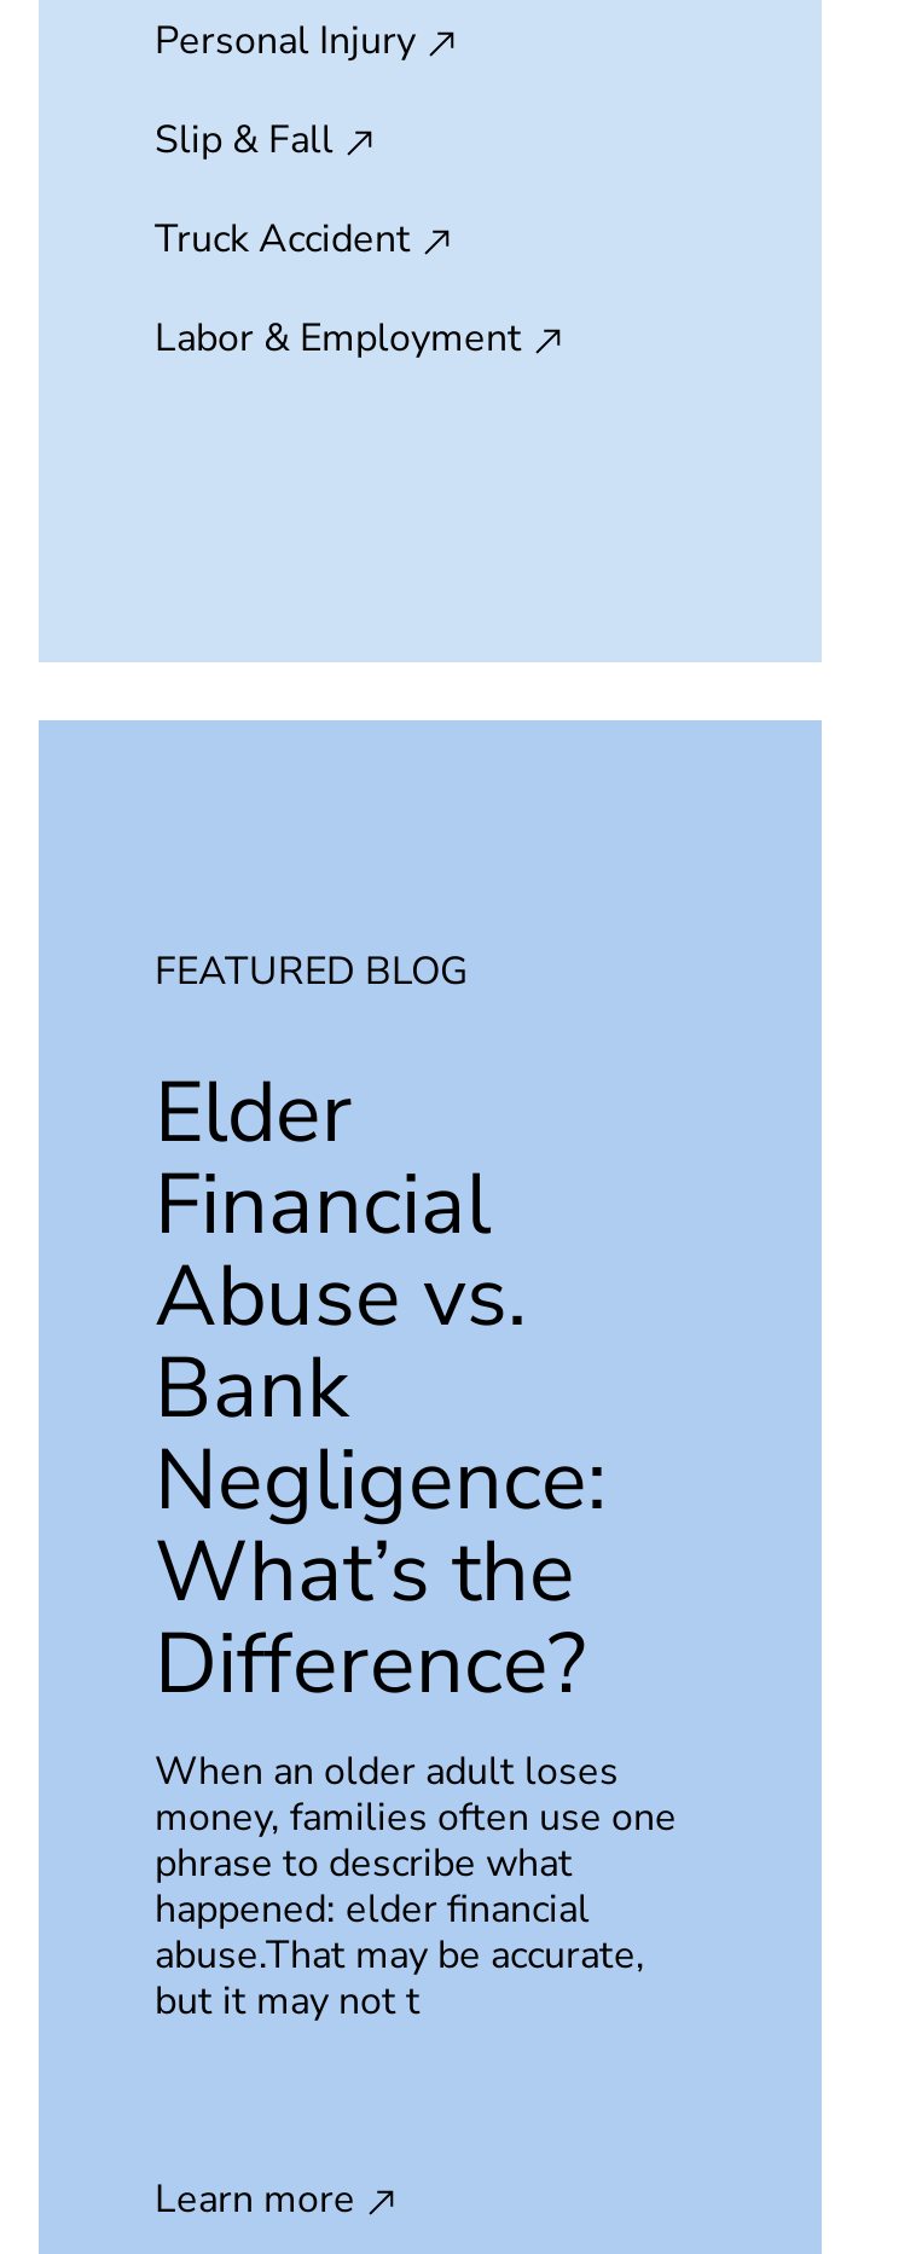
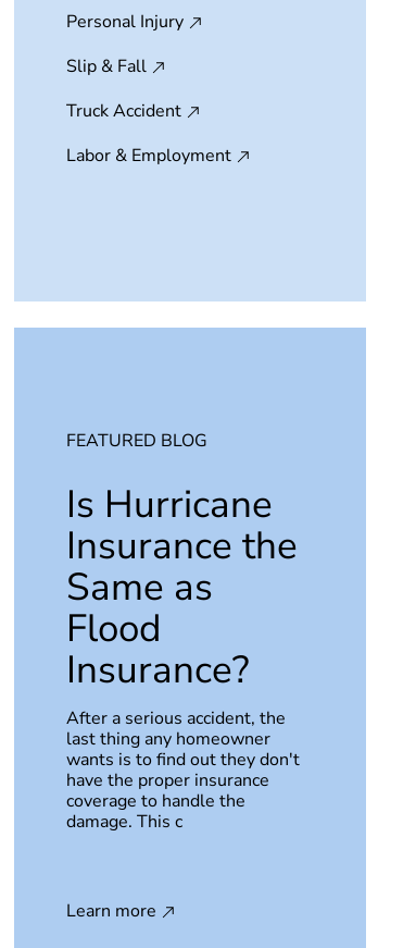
[155,1056,677,2028] Elder | Financial | Abuse vs. | Bank | Negligence: | What’s the | Difference? | When an older adult loses | money, families often use one | phrase to describe what | happened: elder financial | abuse.That may be accurate, | but it may not t -> [66,479,300,834] Is Hurricane | Insurance the | Same as | Flood | Insurance? | After a serious accident, the | last thing any homeowner | wants is to find out they don't | have the proper insurance | coverage to handle the | damage. This c

